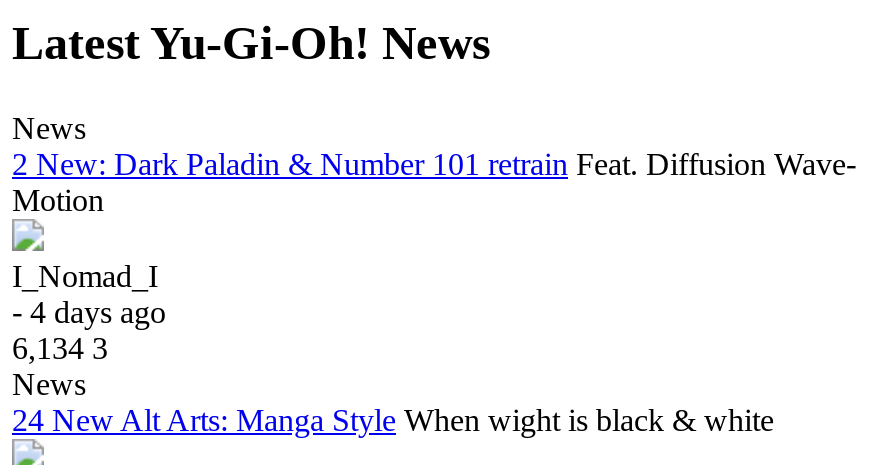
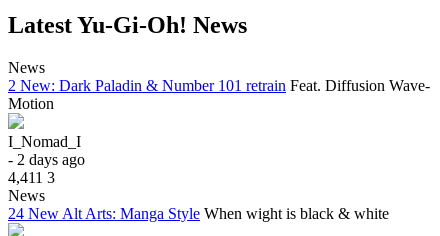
[12,295,166,329] - 4 days ago -> [8,151,85,168] - 2 days ago
[12,331,108,365] 6,134 3 -> [8,169,55,186] 4,411 3

